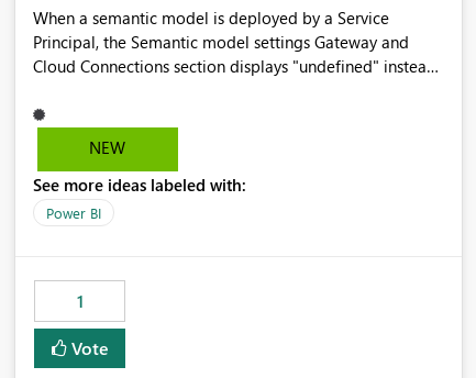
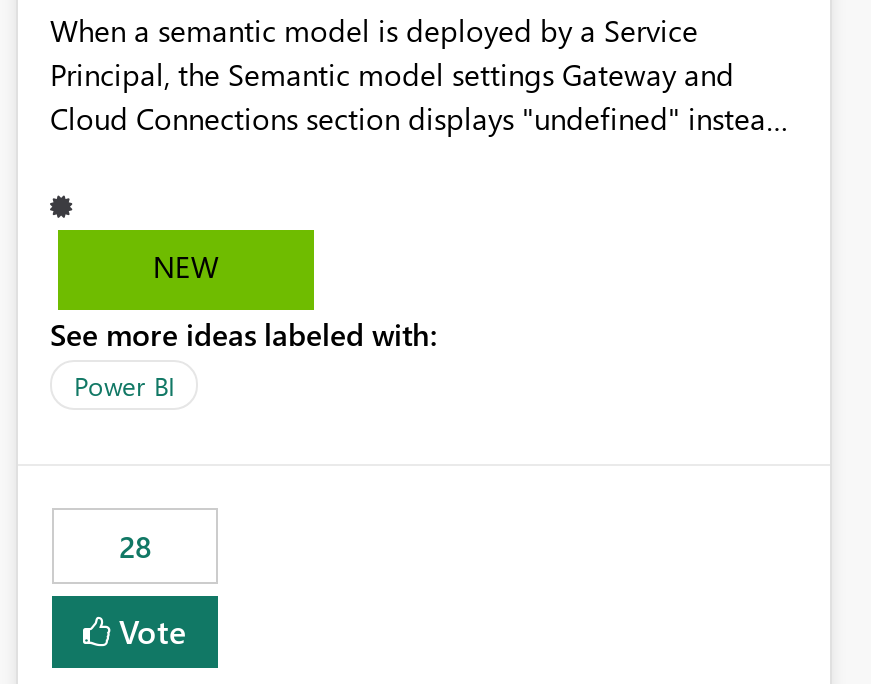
[76,291,83,313] 1 -> [119,527,151,567] 28

